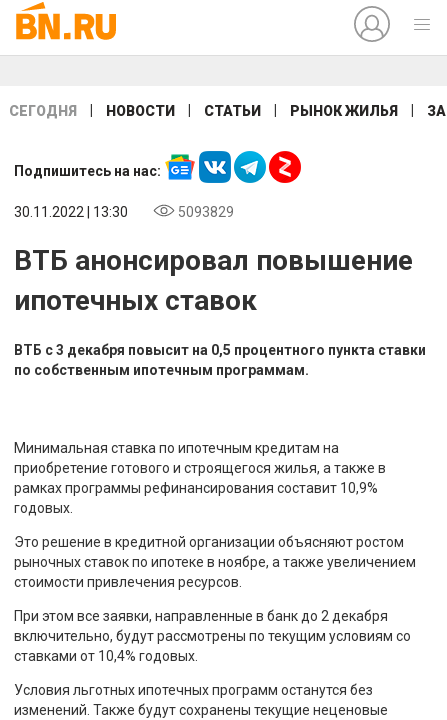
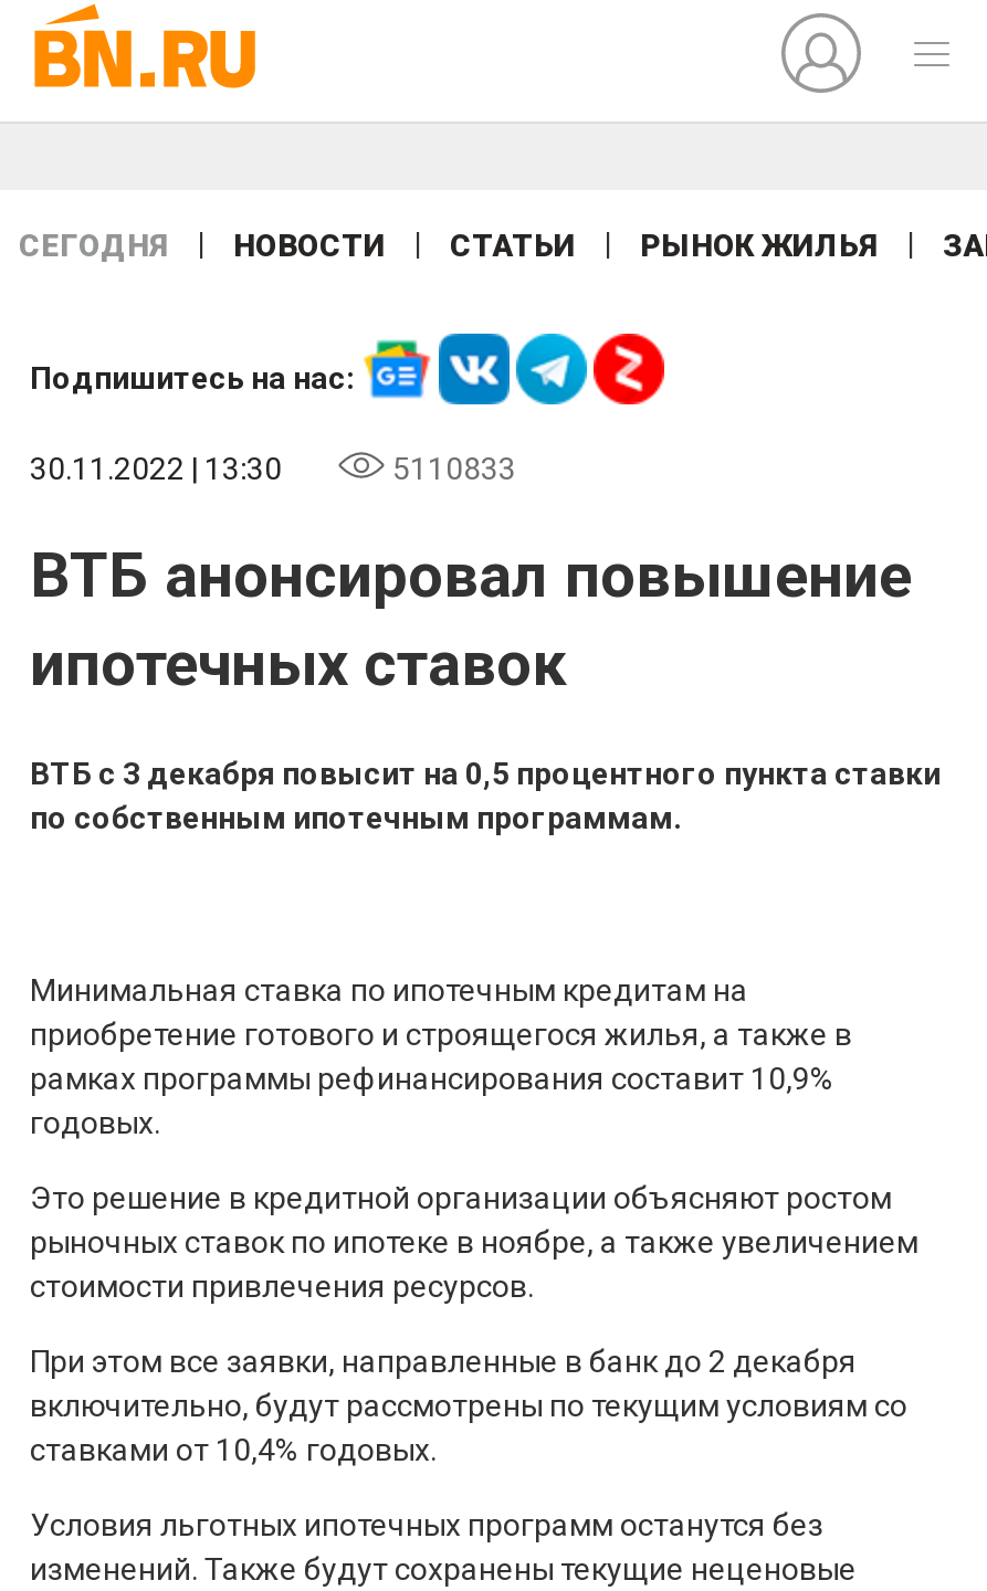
[178,204,234,220] 5093829 -> [392,451,516,486] 5110833

